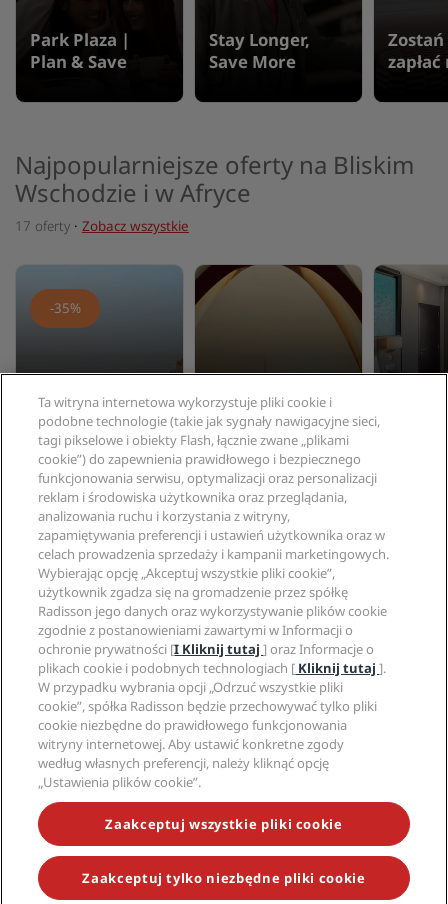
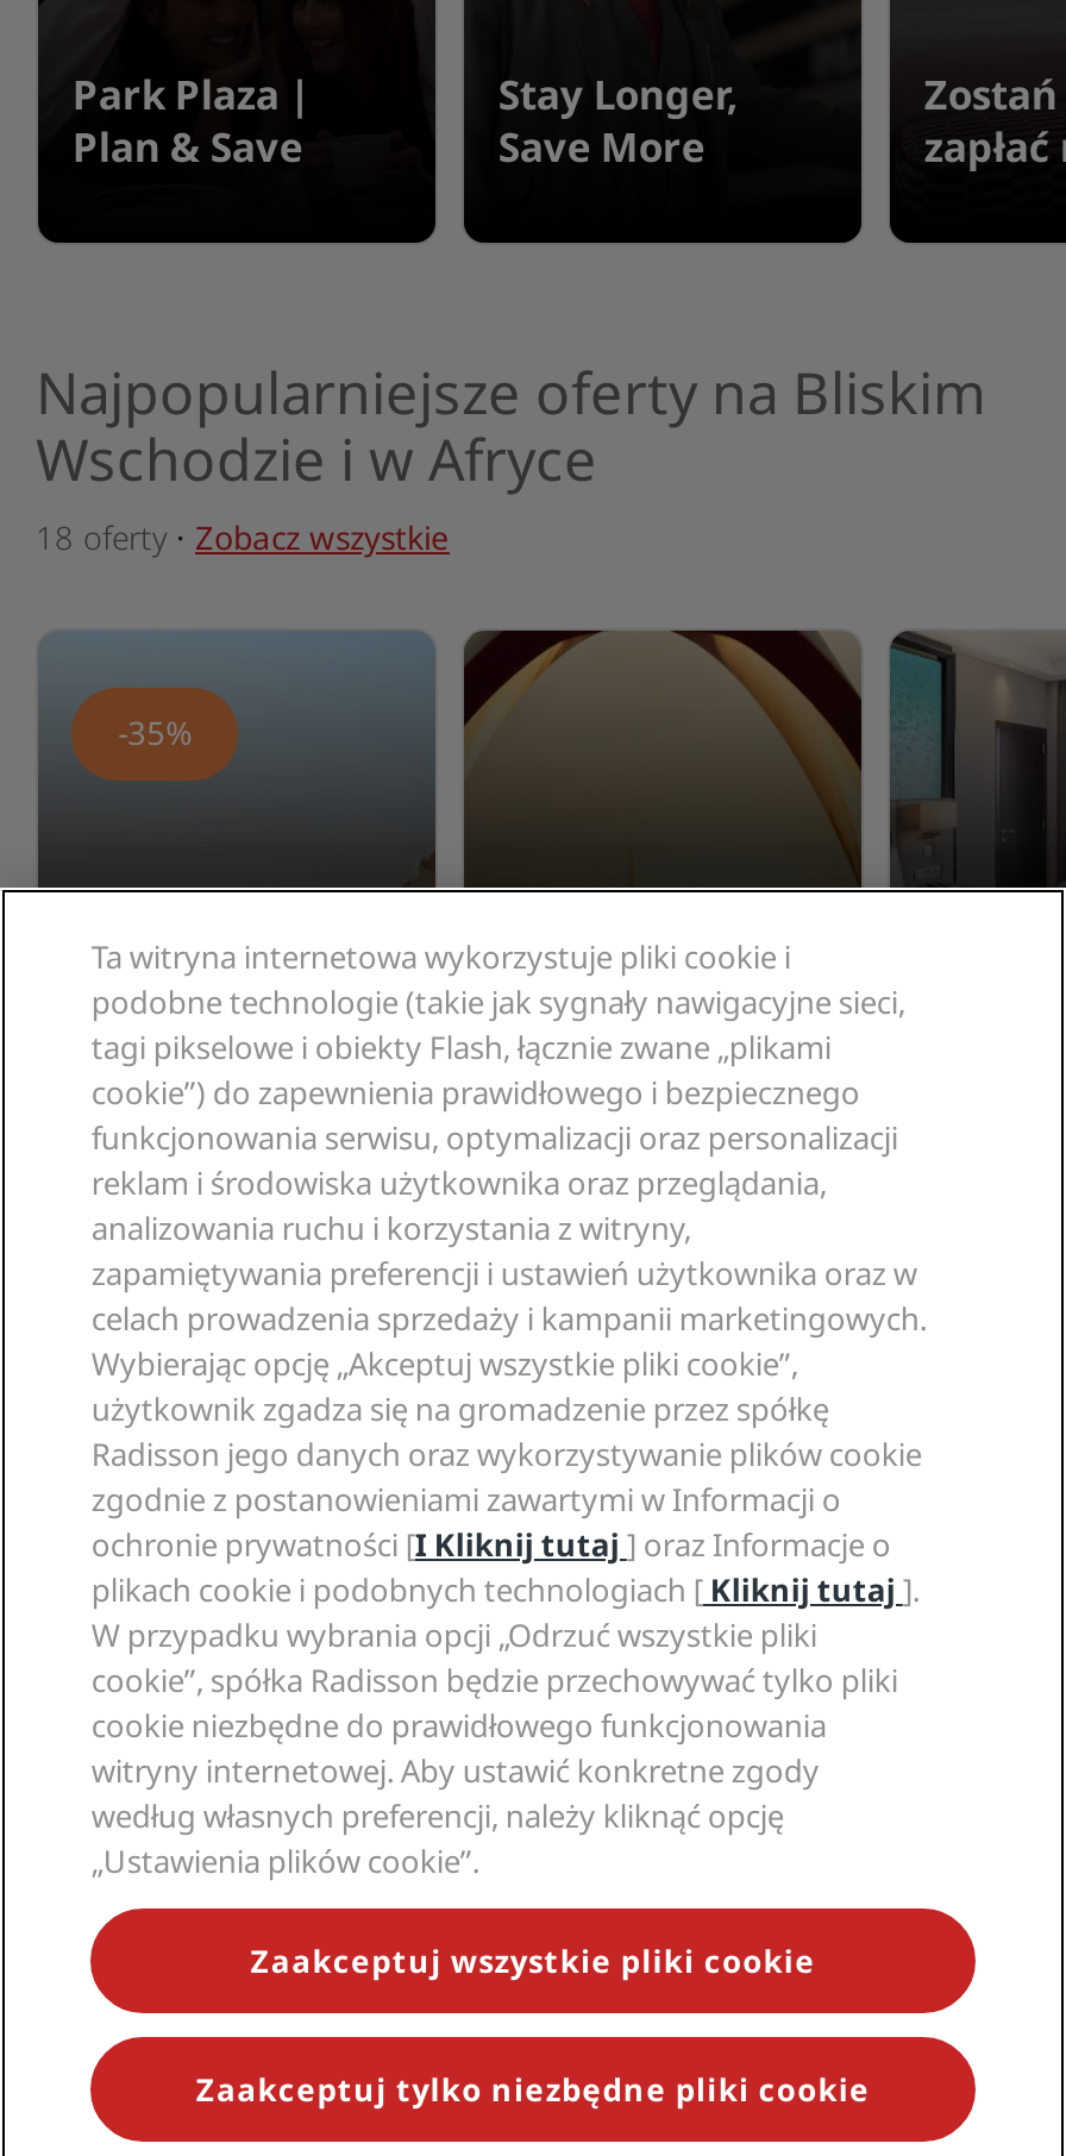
[15,216,189,234] 17 oferty · Zobacz wszystkie -> [36,515,450,558] 18 oferty · Zobacz wszystkie

